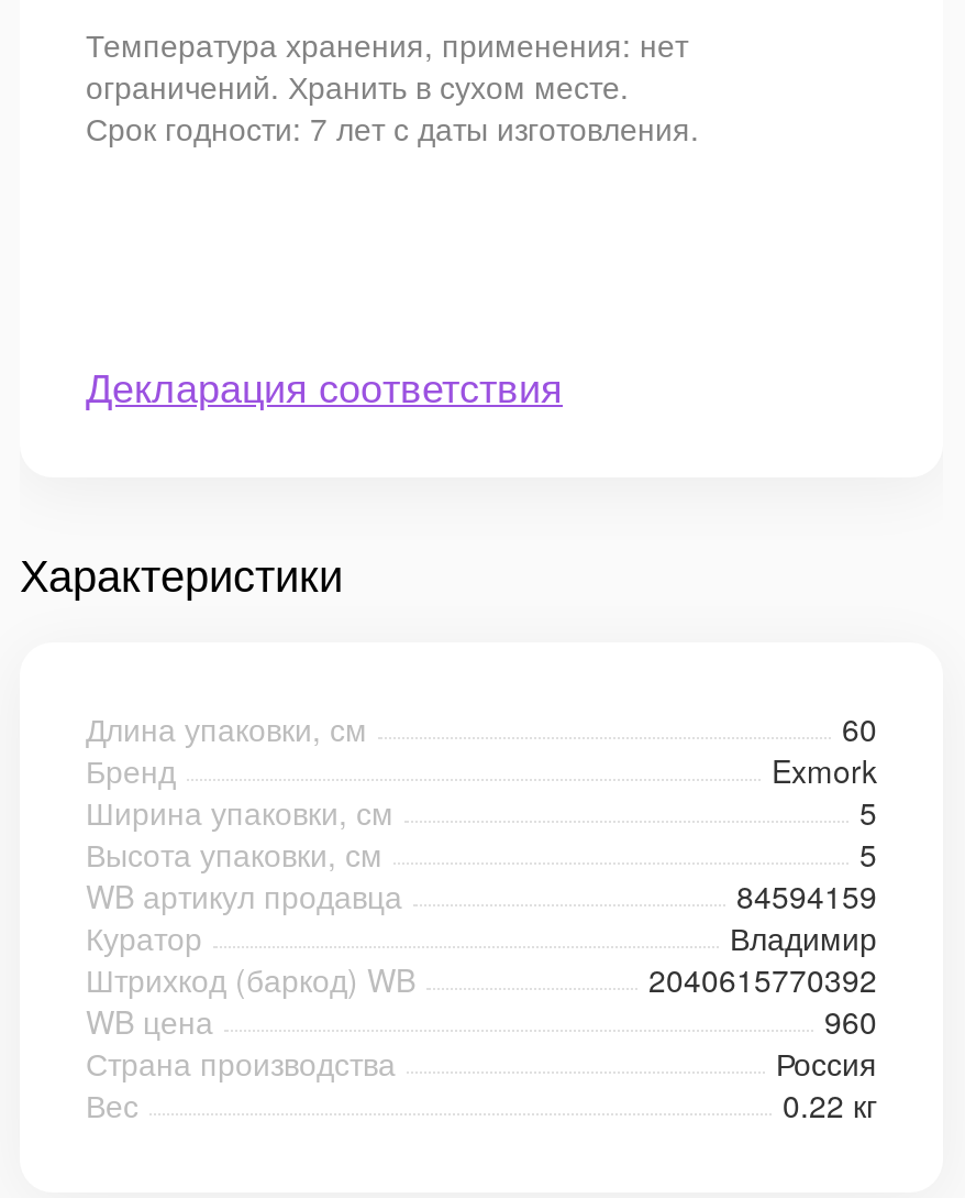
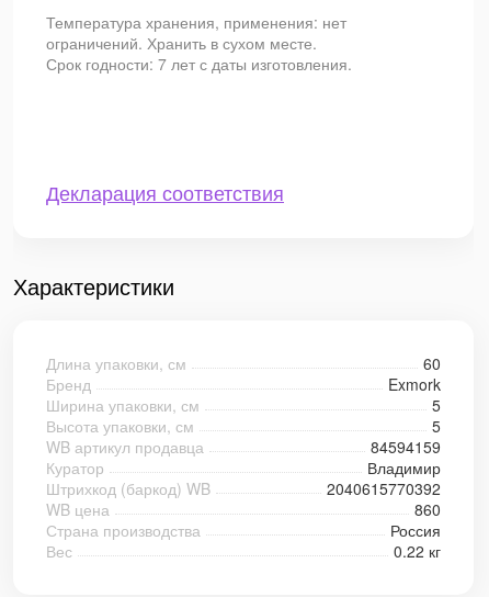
[824,999,877,1043] 960 -> [414,498,441,520] 860

